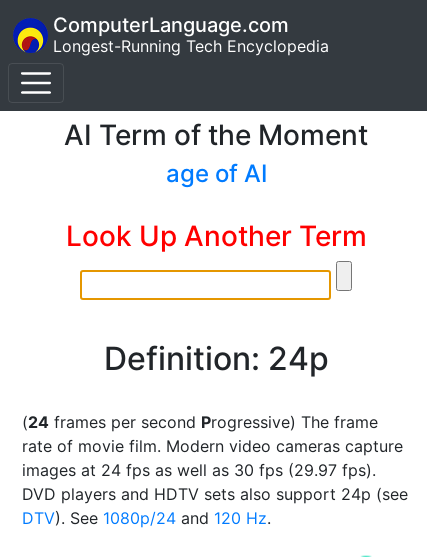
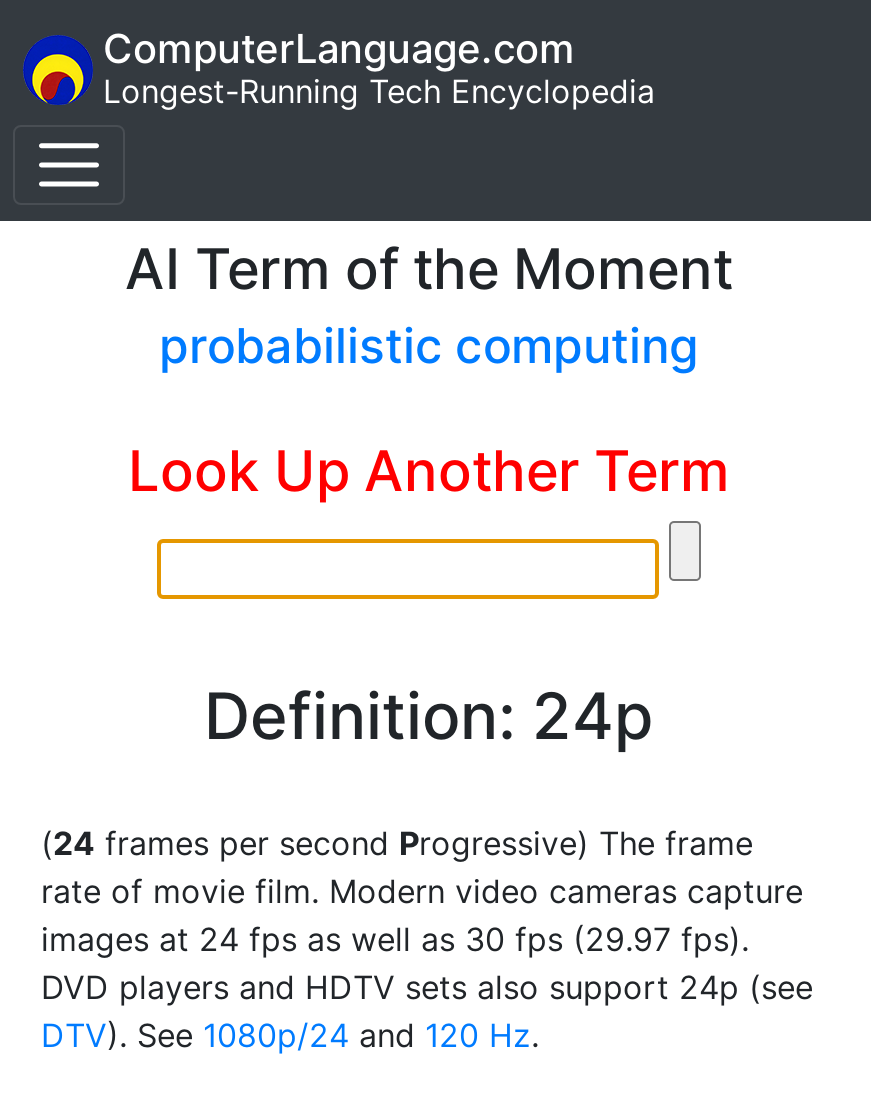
[165,159,266,188] age of AI -> [159,317,699,375] probabilistic computing

